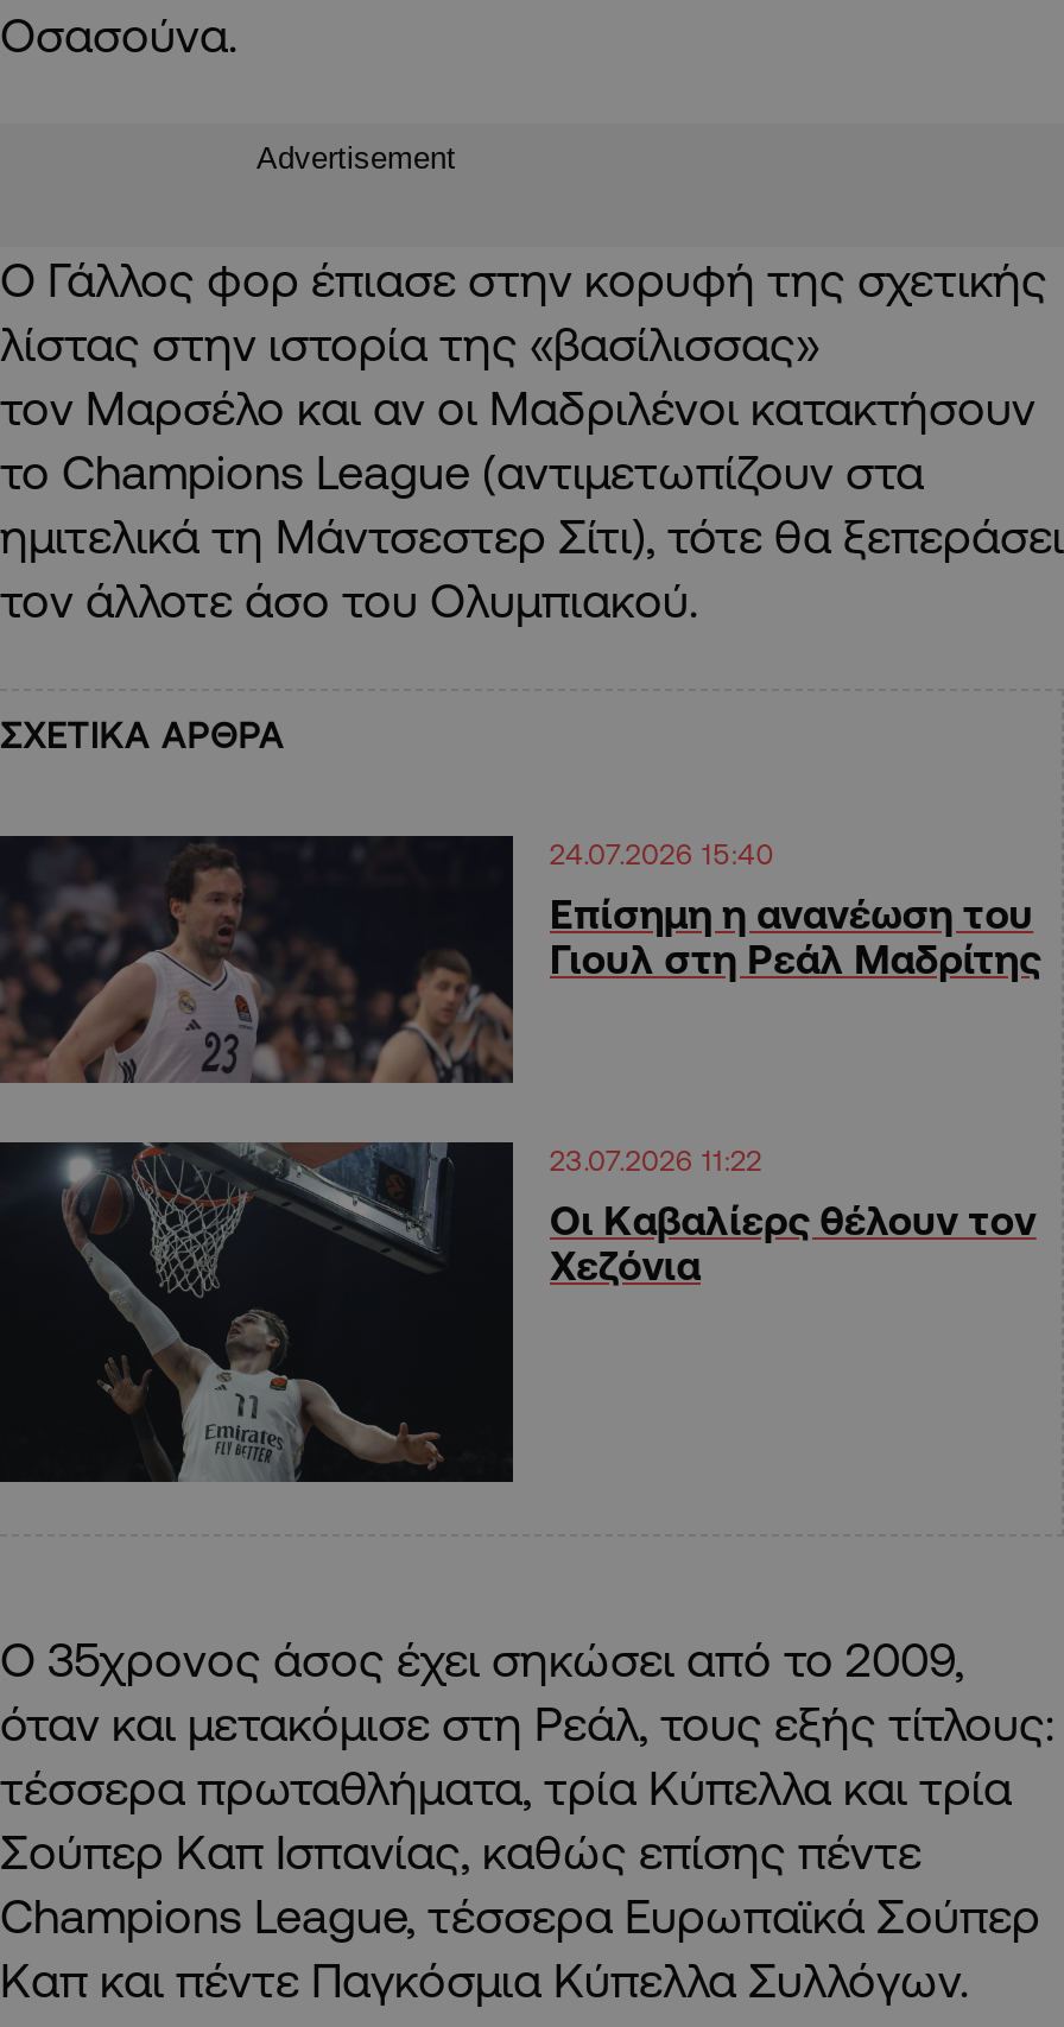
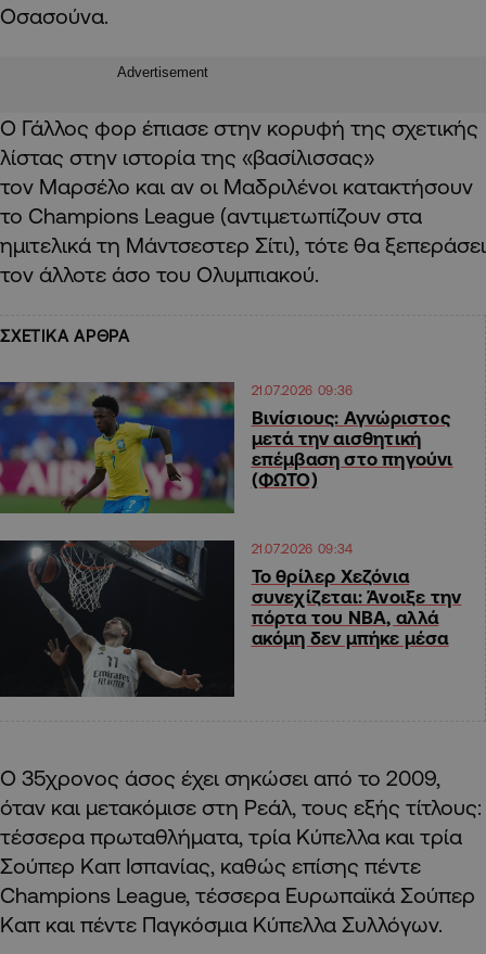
[7,834,774,1085] [image] | 24.07.2026 15:40 -> [3,381,354,514] [image] | 21.07.2026 09:36
[550,891,1041,981] Επίσημη η ανανέωση του | Γιουλ στη Ρεάλ Μαδρίτης -> [251,407,453,490] Βινίσιους: Αγνώριστος | μετά την αισθητική | επέμβαση στο πηγούνι | (ΦΩΤΟ)
[550,1144,762,1175] 23.07.2026 11:22 -> [251,542,354,556] 21.07.2026 09:34
[550,1196,1036,1287] Οι Καβαλίερς θέλουν τον | Χεζόνια -> [251,566,461,648] Το θρίλερ Χεζόνια | συνεχίζεται: Άνοιξε την | πόρτα του NBA, αλλά | ακόμη δεν μπήκε μέσα

